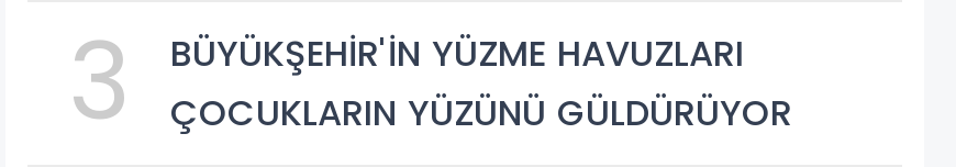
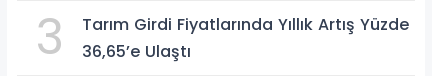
[170,29,792,139] BÜYÜKŞEHİR'İN YÜZME HAVUZLARI | ÇOCUKLARIN YÜZÜNÜ GÜLDÜRÜYOR -> [82,13,409,63] Tarım Girdi Fiyatlarında Yıllık Artış Yüzde | 36,65’e Ulaştı

